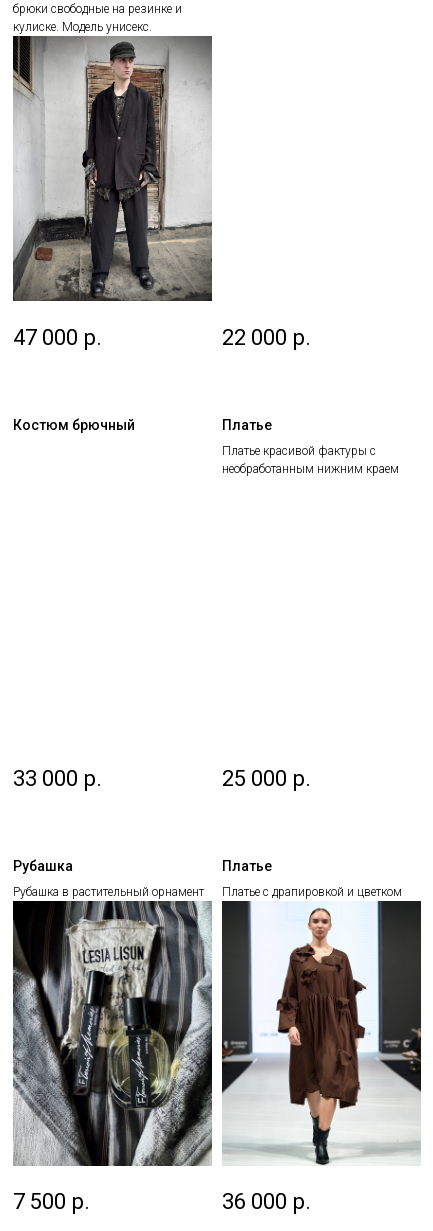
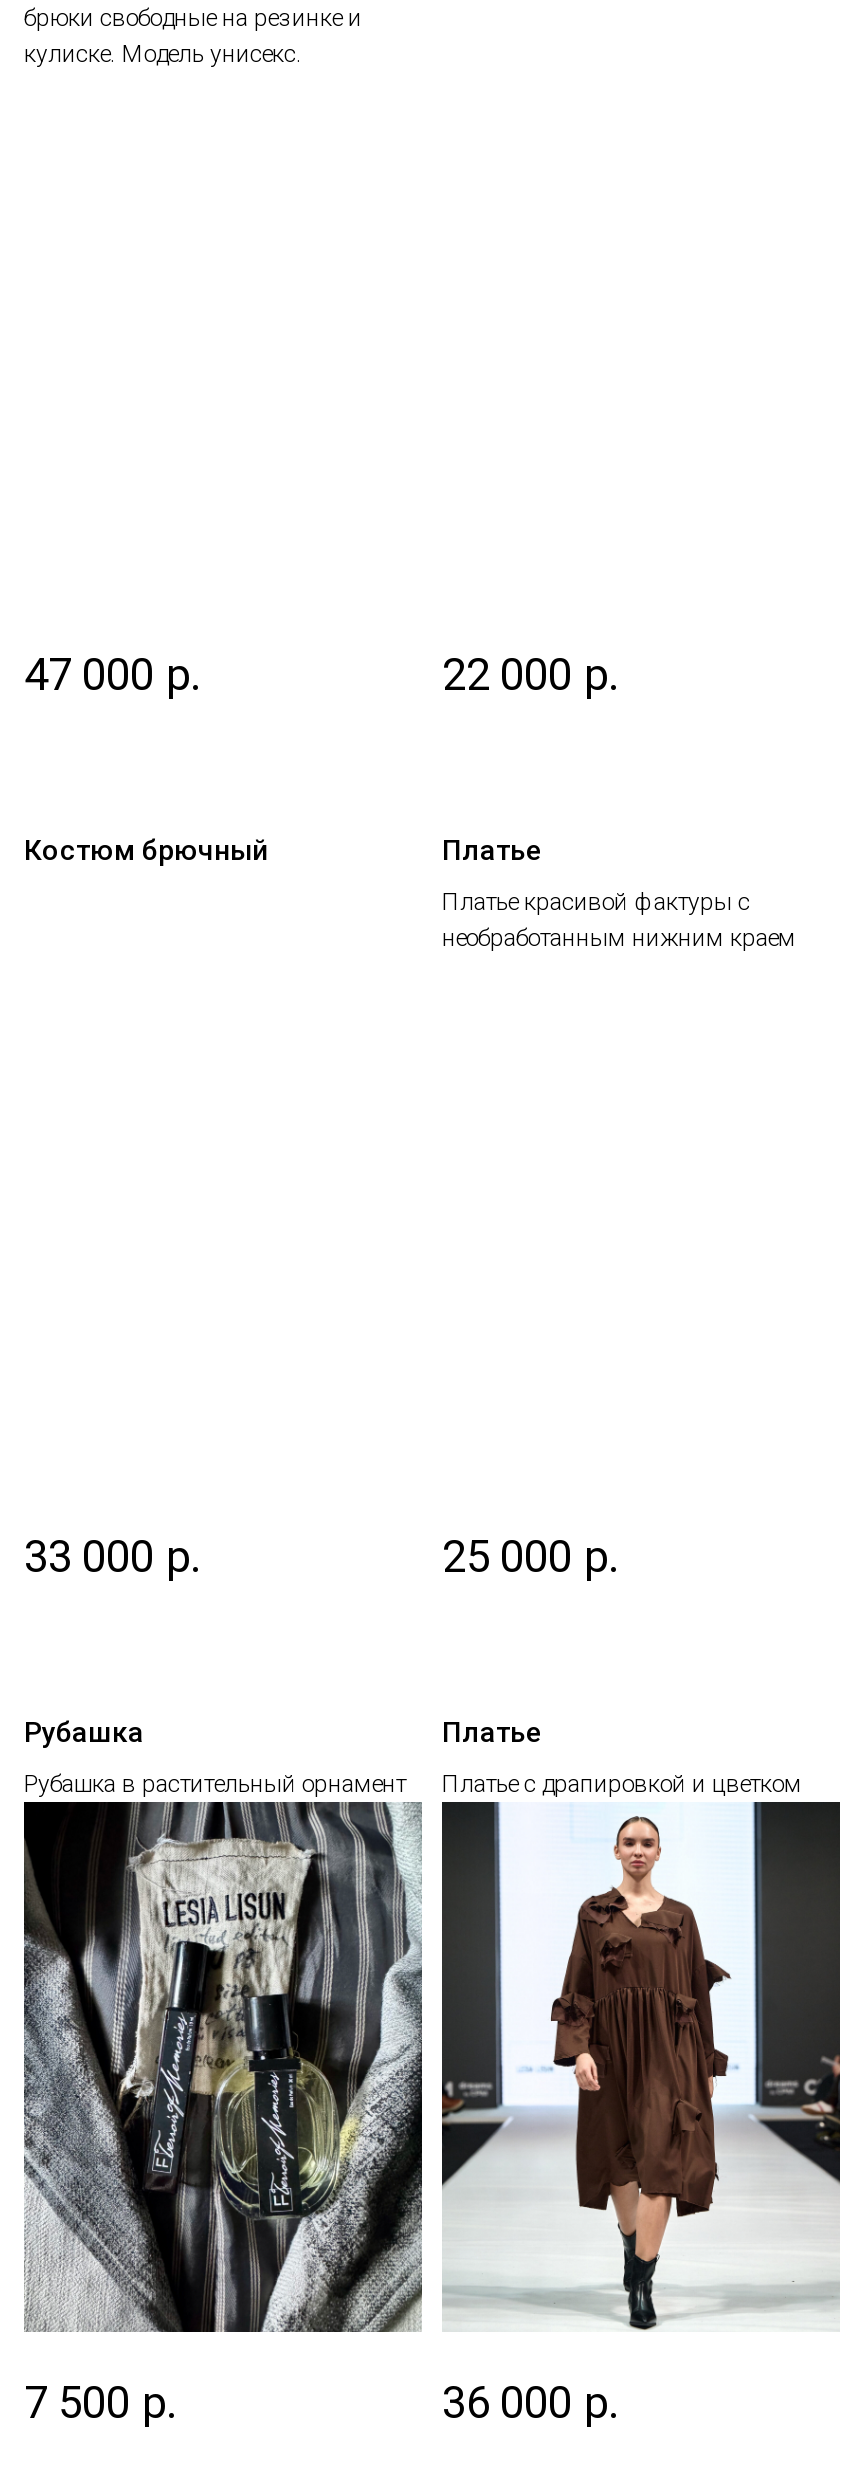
[12,35,213,302] [image] -> none

